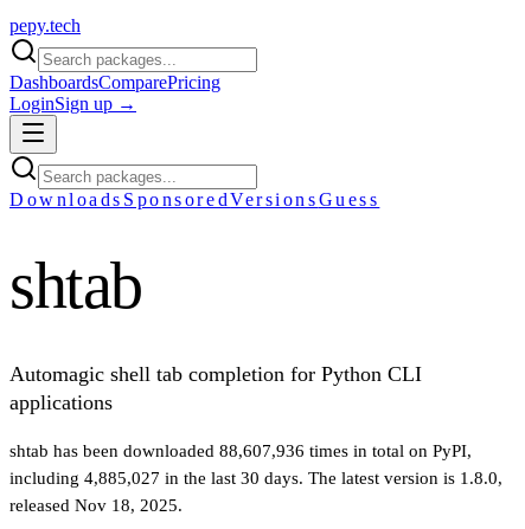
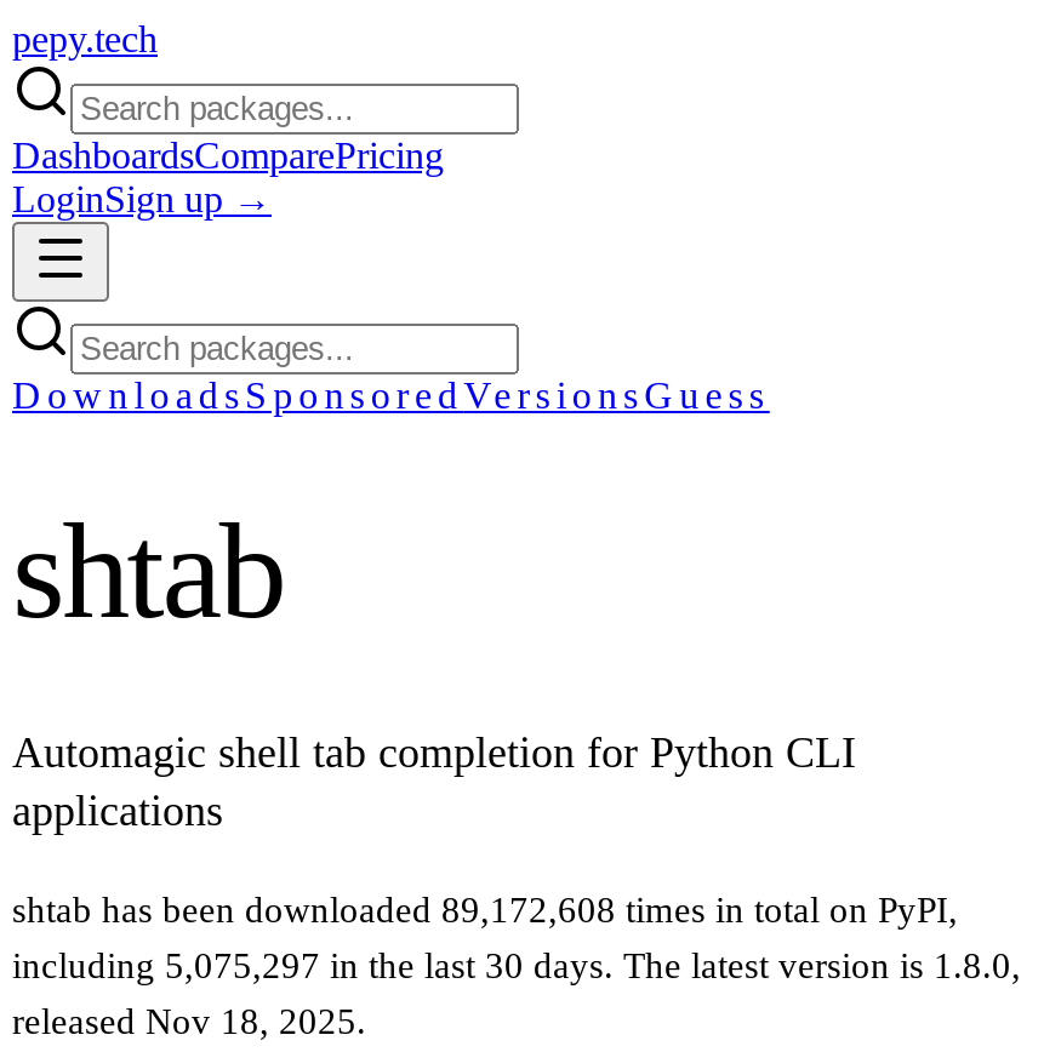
[9,442,472,460] shtab has been downloaded 88,607,936 times in total on PyPI, -> [12,891,958,930] shtab has been downloaded 89,172,608 times in total on PyPI,
[9,469,502,488] including 4,885,027 in the last 30 days. The latest version is 1.8.0, -> [12,947,1021,986] including 5,075,297 in the last 30 days. The latest version is 1.8.0,

